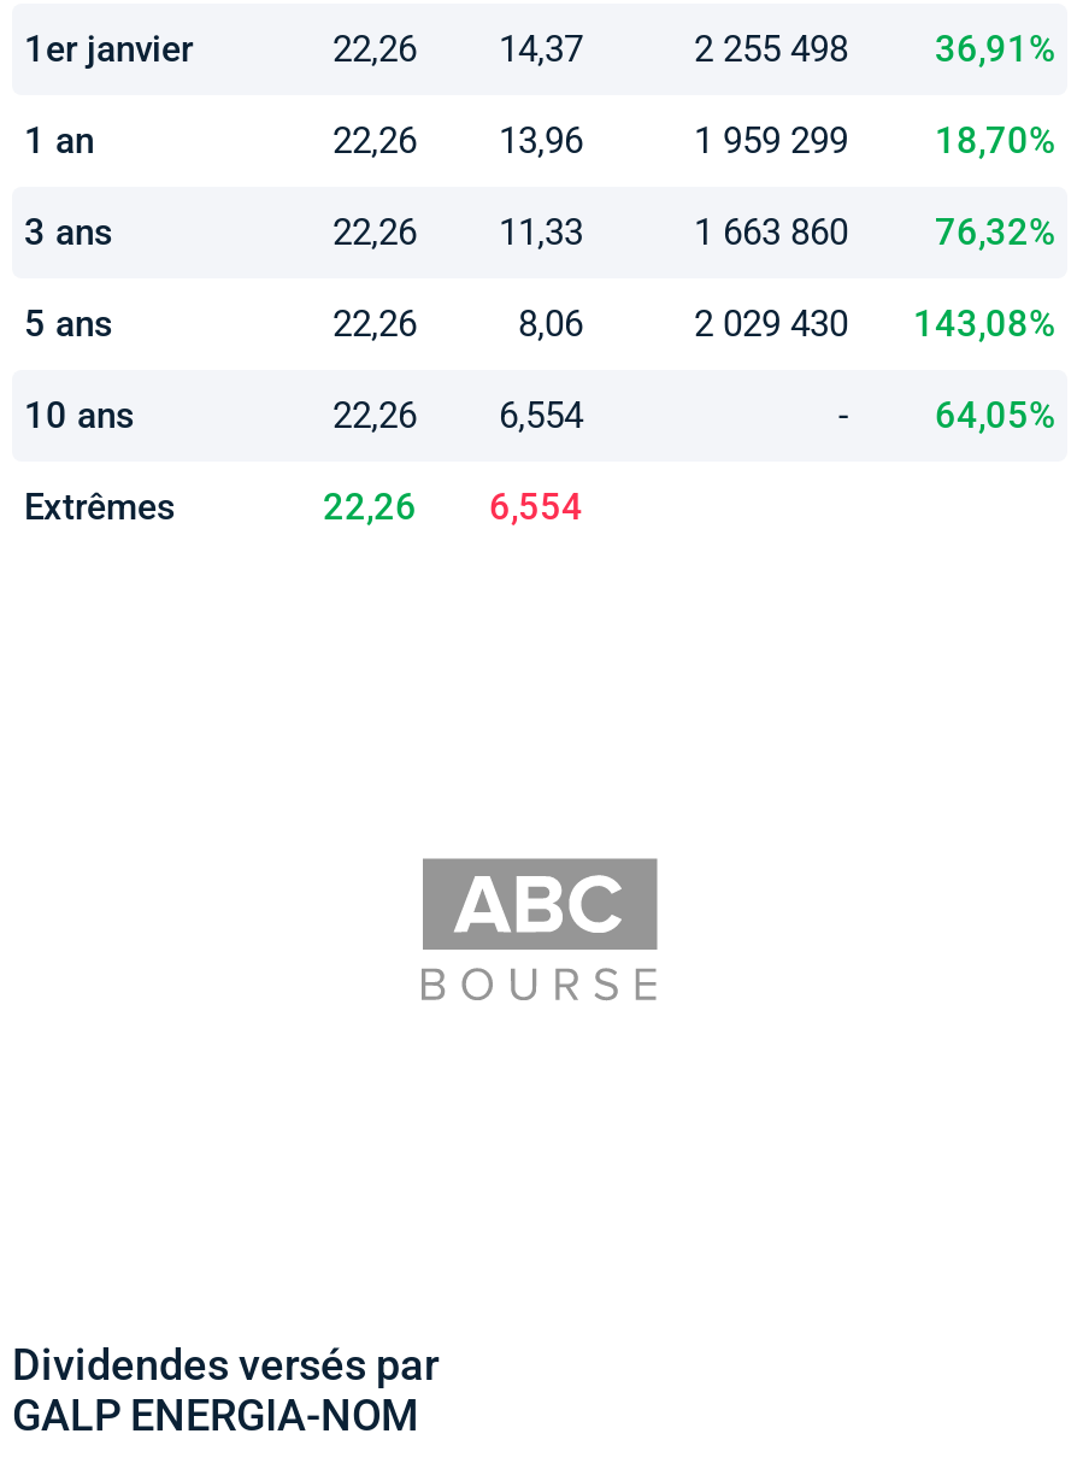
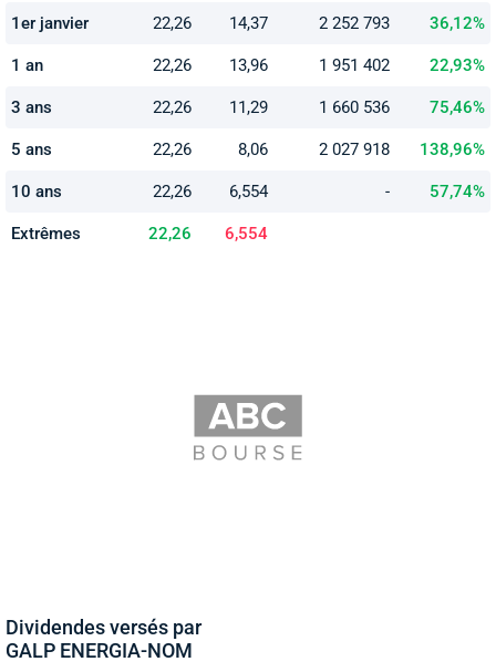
[694,28,848,72] 2 255 498 -> [319,14,390,34] 2 252 793
[935,28,1055,72] 36,91% -> [430,14,485,34] 36,12%
[694,120,848,163] 1 959 299 -> [319,56,390,76] 1 951 402
[935,120,1055,163] 18,70% -> [430,56,485,76] 22,93%
[332,212,583,255] 22,26 11,33 -> [153,98,268,118] 22,26 11,29
[694,212,848,255] 1 663 860 -> [319,98,390,118] 1 660 536
[935,212,1055,255] 76,32% -> [430,98,485,118] 75,46%
[694,303,848,347] 2 029 430 -> [319,140,390,160] 2 027 918
[913,303,1055,347] 143,08% -> [420,140,485,160] 138,96%
[935,395,1055,438] 64,05% -> [430,182,485,202] 57,74%

